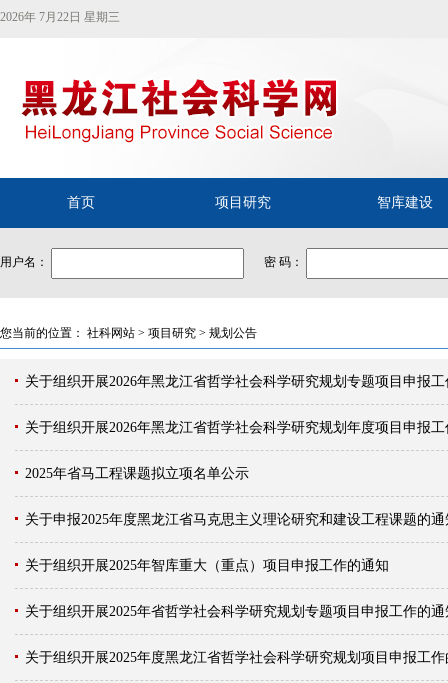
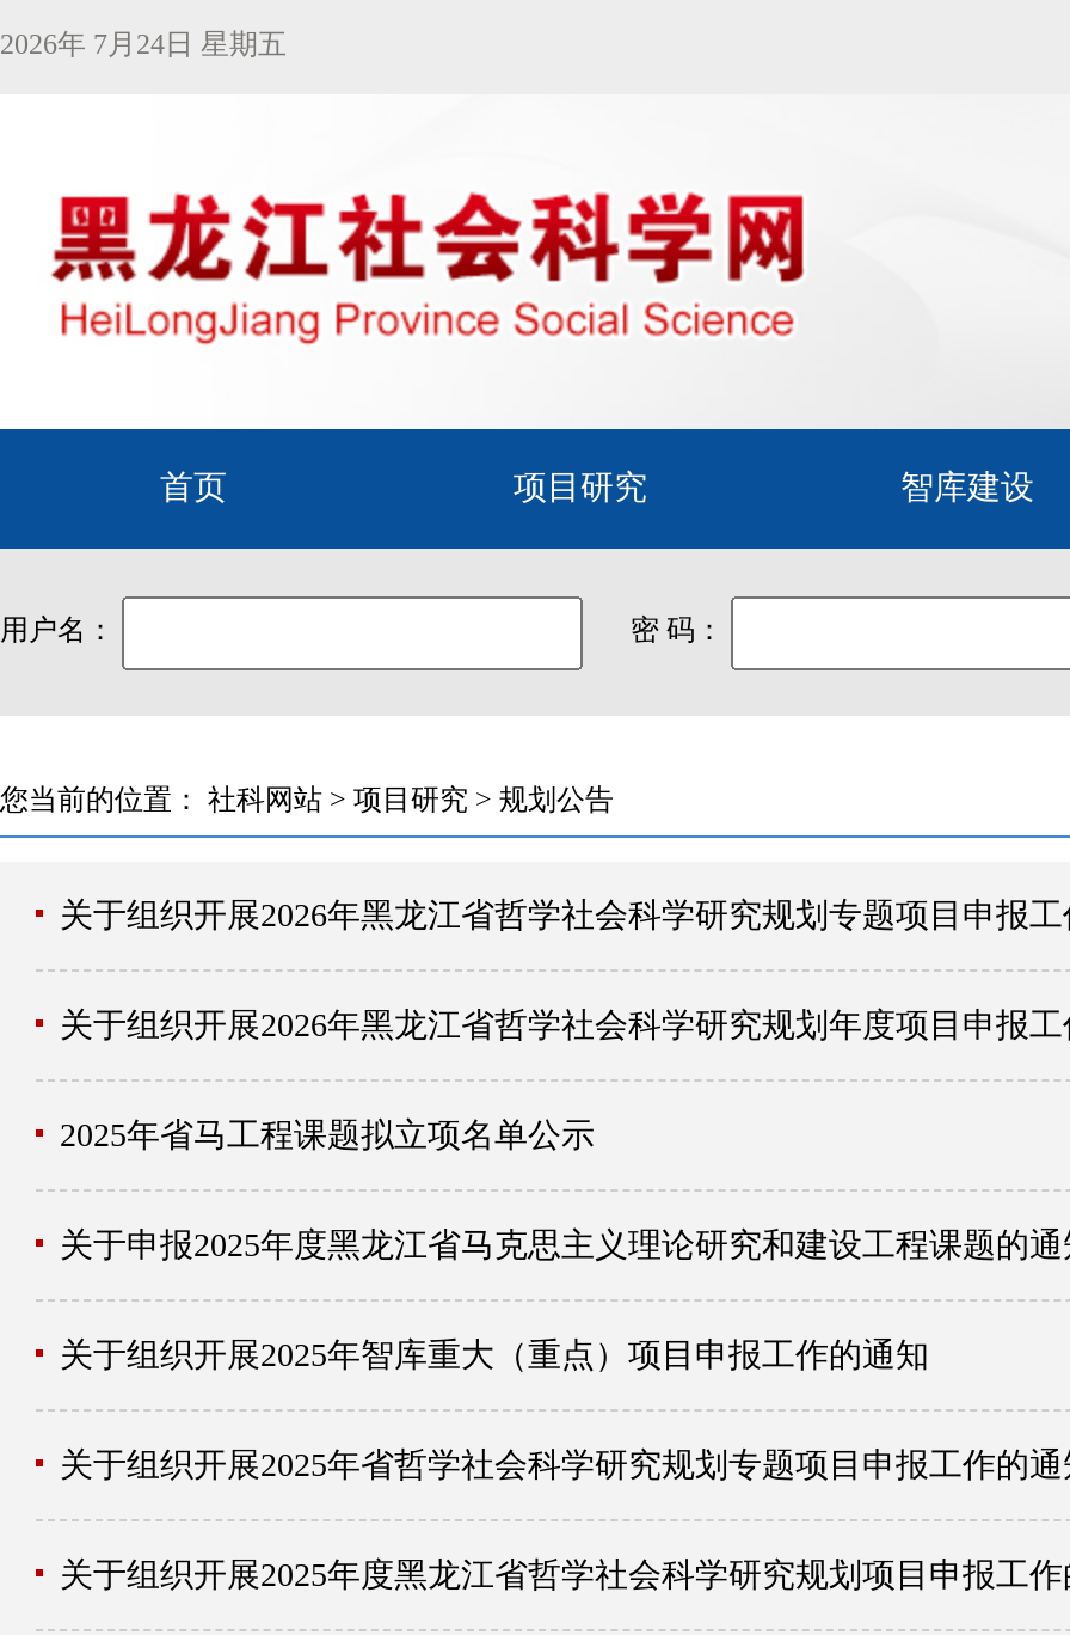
[0,10,120,24] 2026年 7月22日 星期三 -> [0,27,287,60] 2026年 7月24日 星期五

